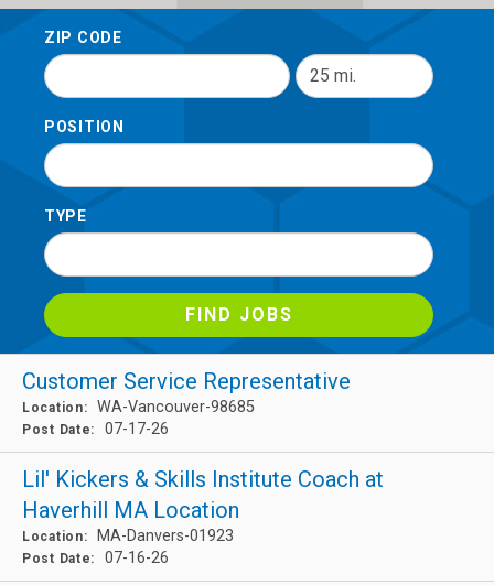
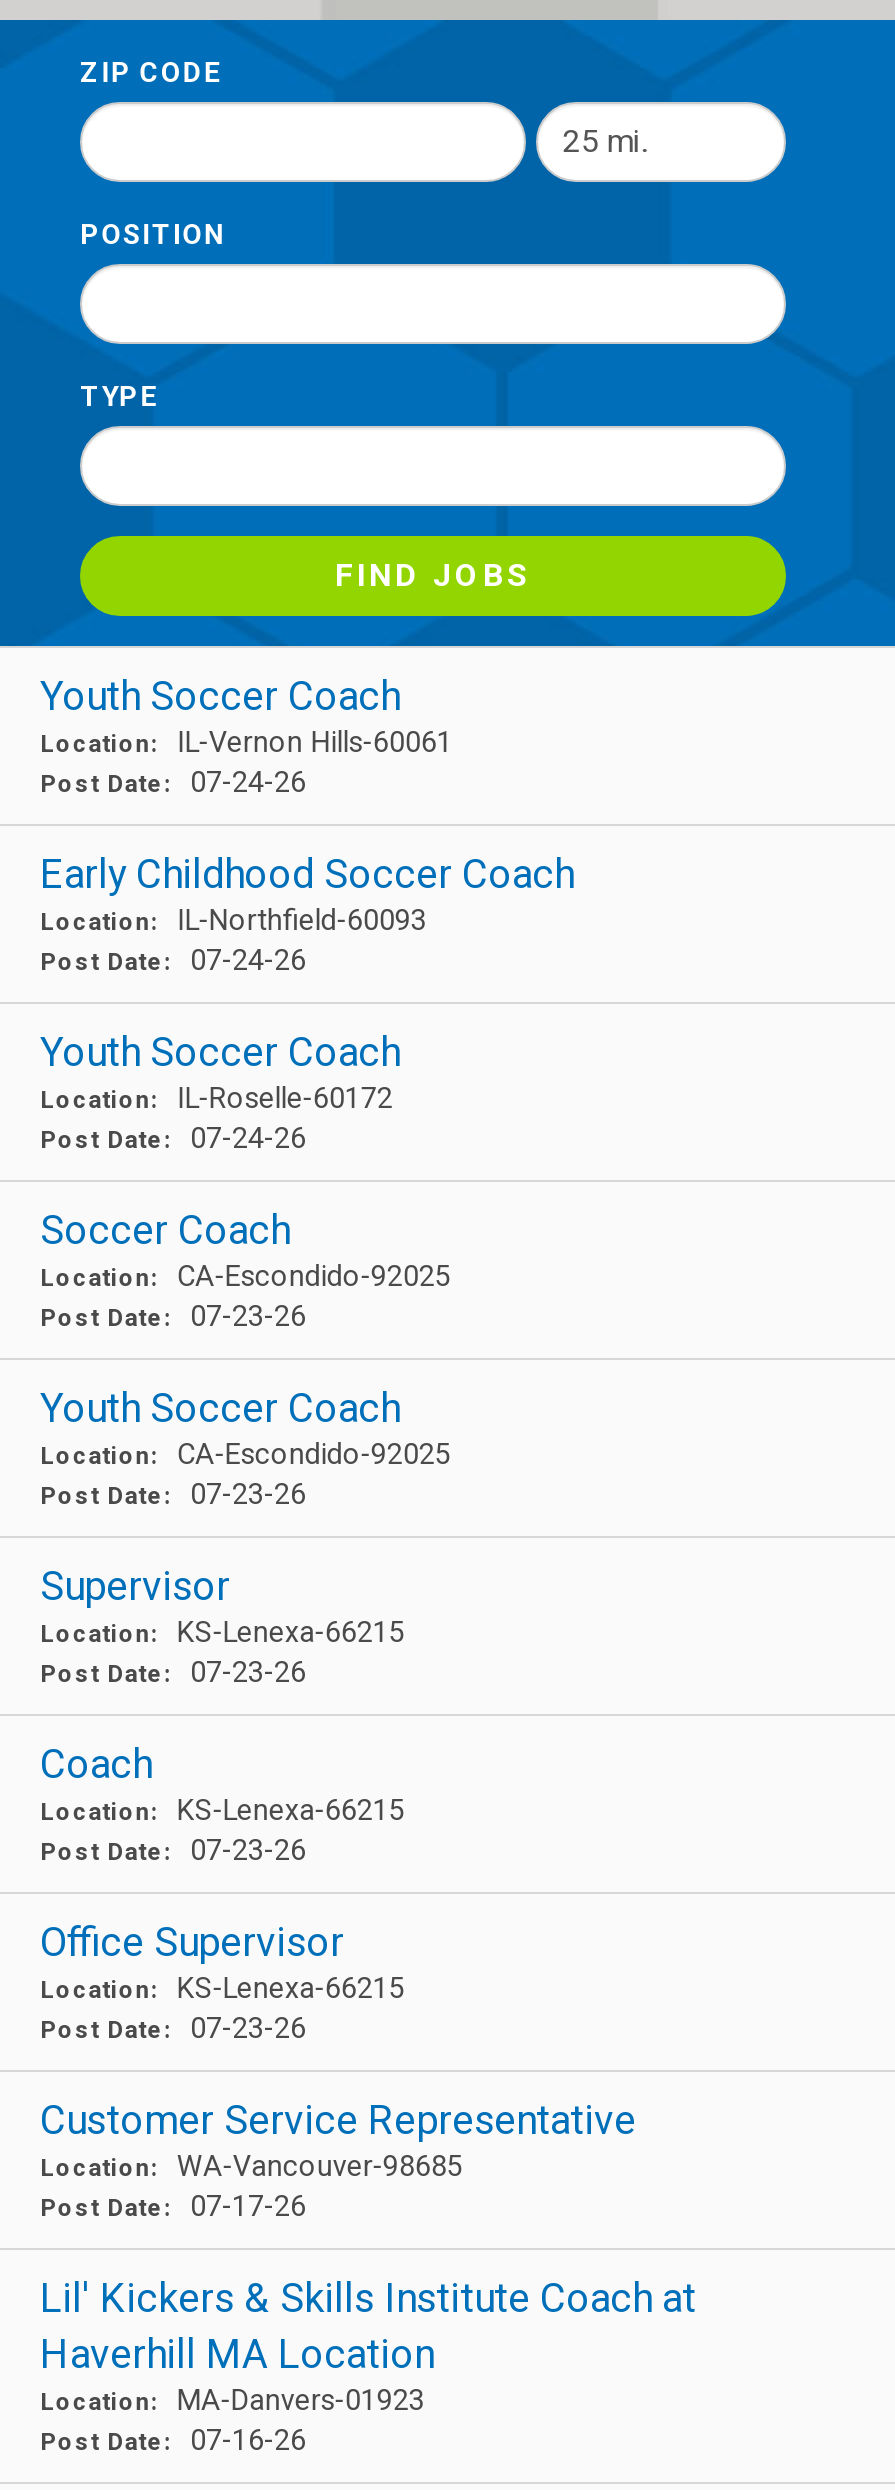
none -> [40,671,574,2045] Youth Soccer Coach | Location: IL-Vernon Hills-60061 | Post Date: 07-24-26 | Early Childhood Soccer Coach | Location: IL-Northfield-60093 | Post Date: 07-24-26 | Youth Soccer Coach | Location: IL-Roselle-60172 | Post Date: 07-24-26 | Soccer Coach | Location: CA-Escondido-92025 | Post Date: 07-23-26 | Youth Soccer Coach | Location: CA-Escondido-92025 | Post Date: 07-23-26 | Supervisor | Location: KS-Lenexa-66215 | Post Date: 07-23-26 | Coach | Location: KS-Lenexa-66215 | Post Date: 07-23-26 | Office Supervisor | Location: KS-Lenexa-66215 | Post Date: 07-23-26

